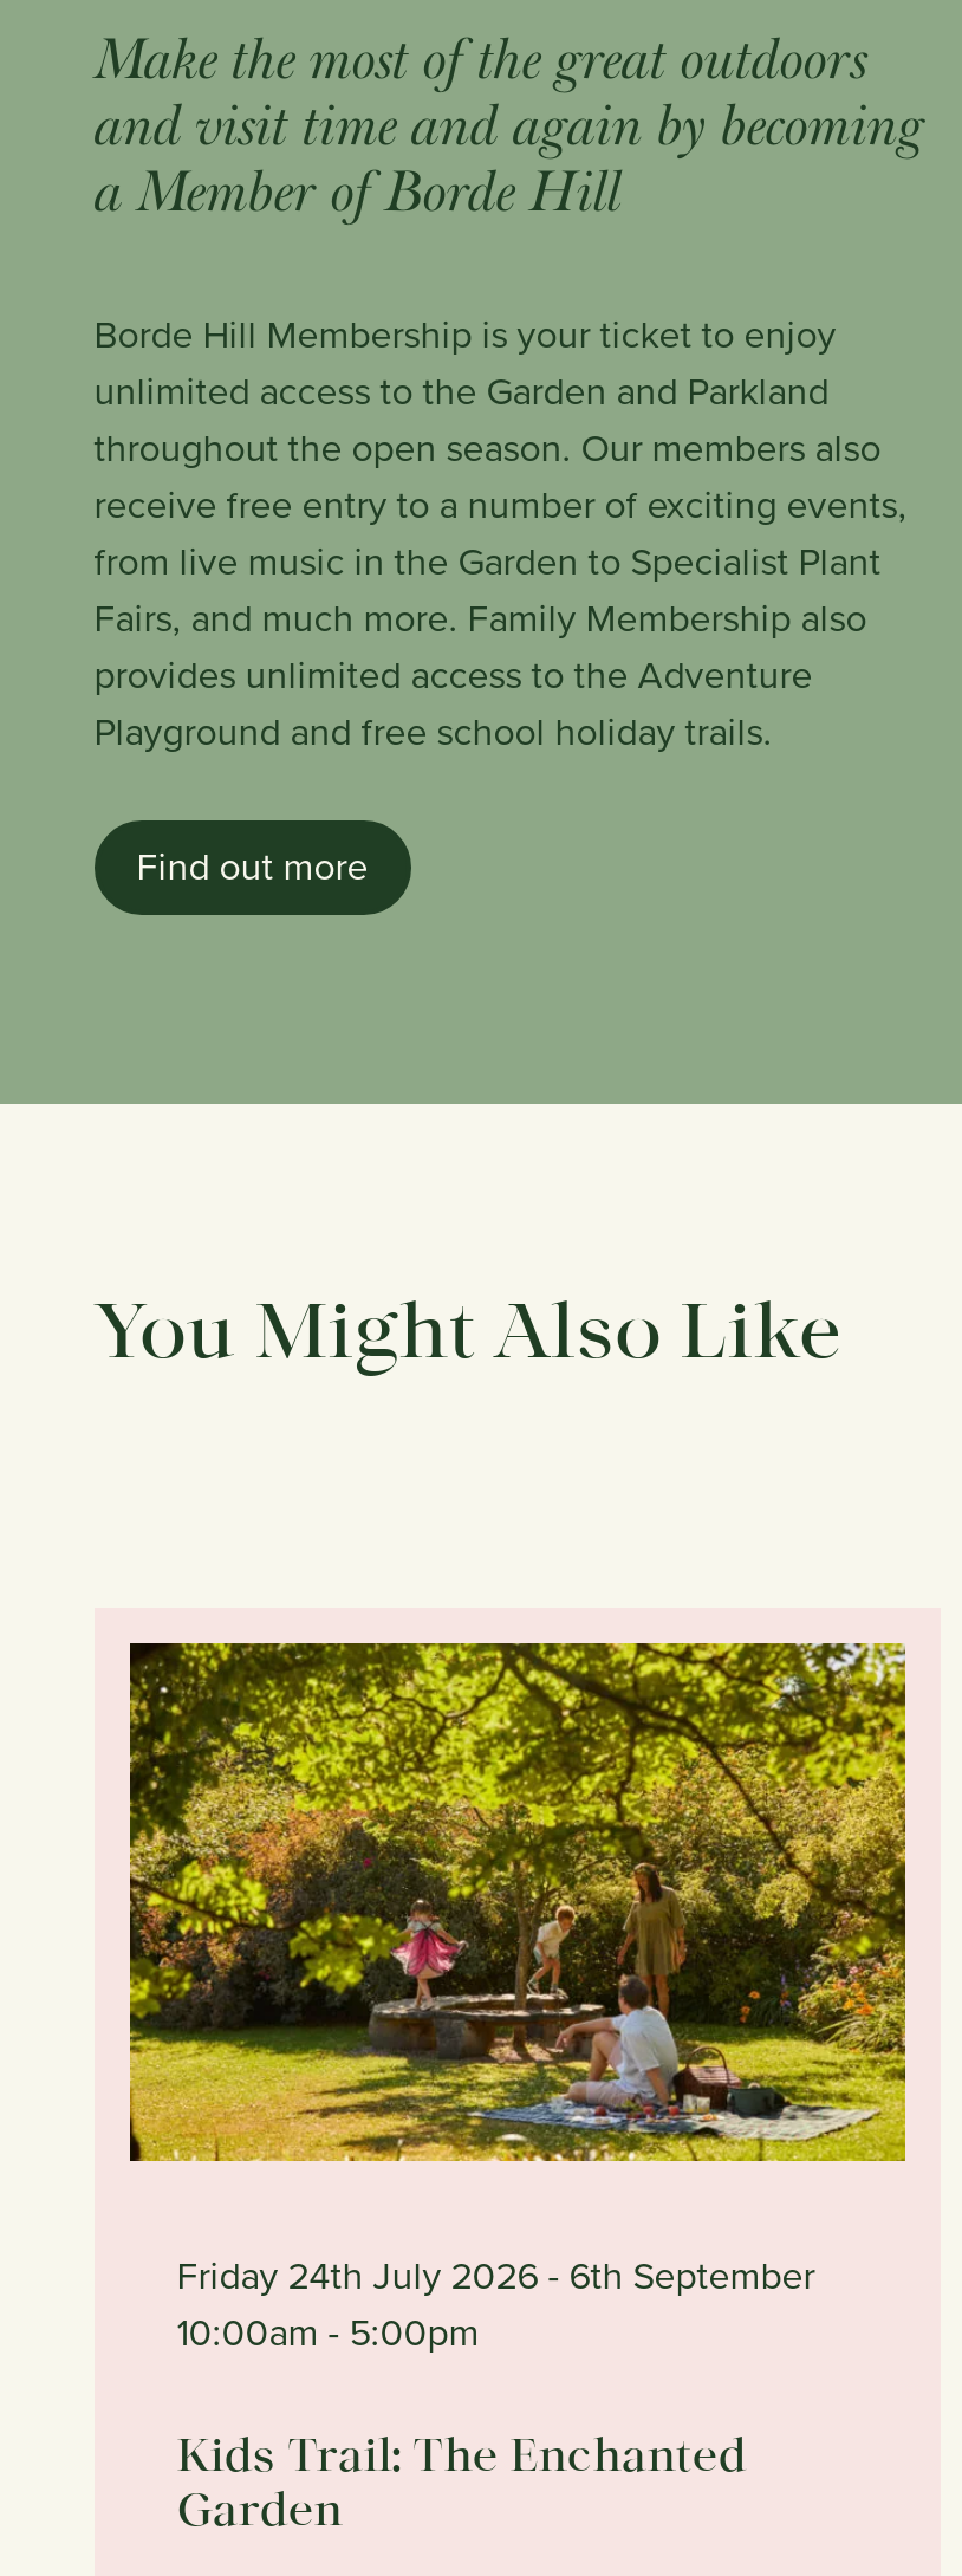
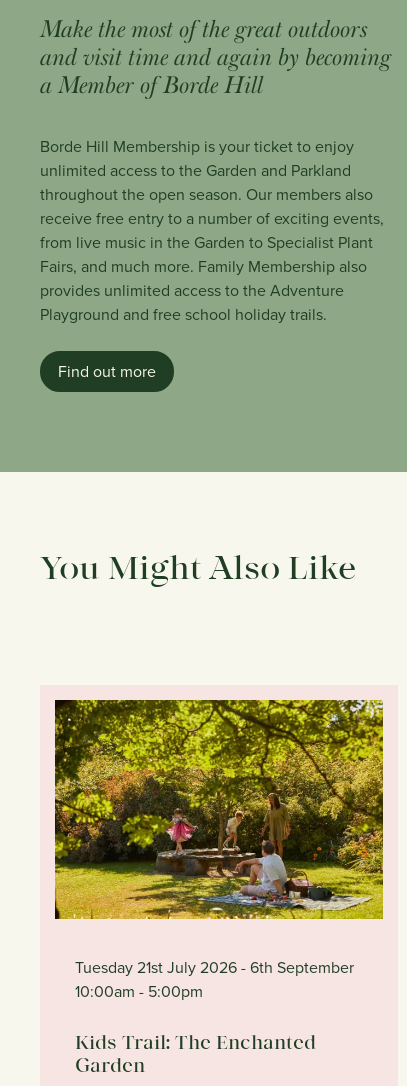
[177,2249,815,2304] Friday 24th July 2026 - 6th September -> [75,956,354,978] Tuesday 21st July 2026 - 6th September

